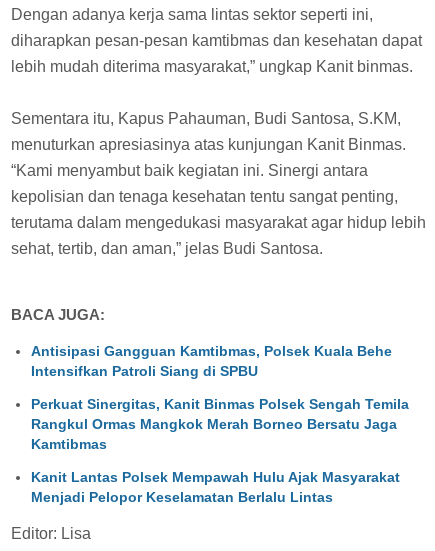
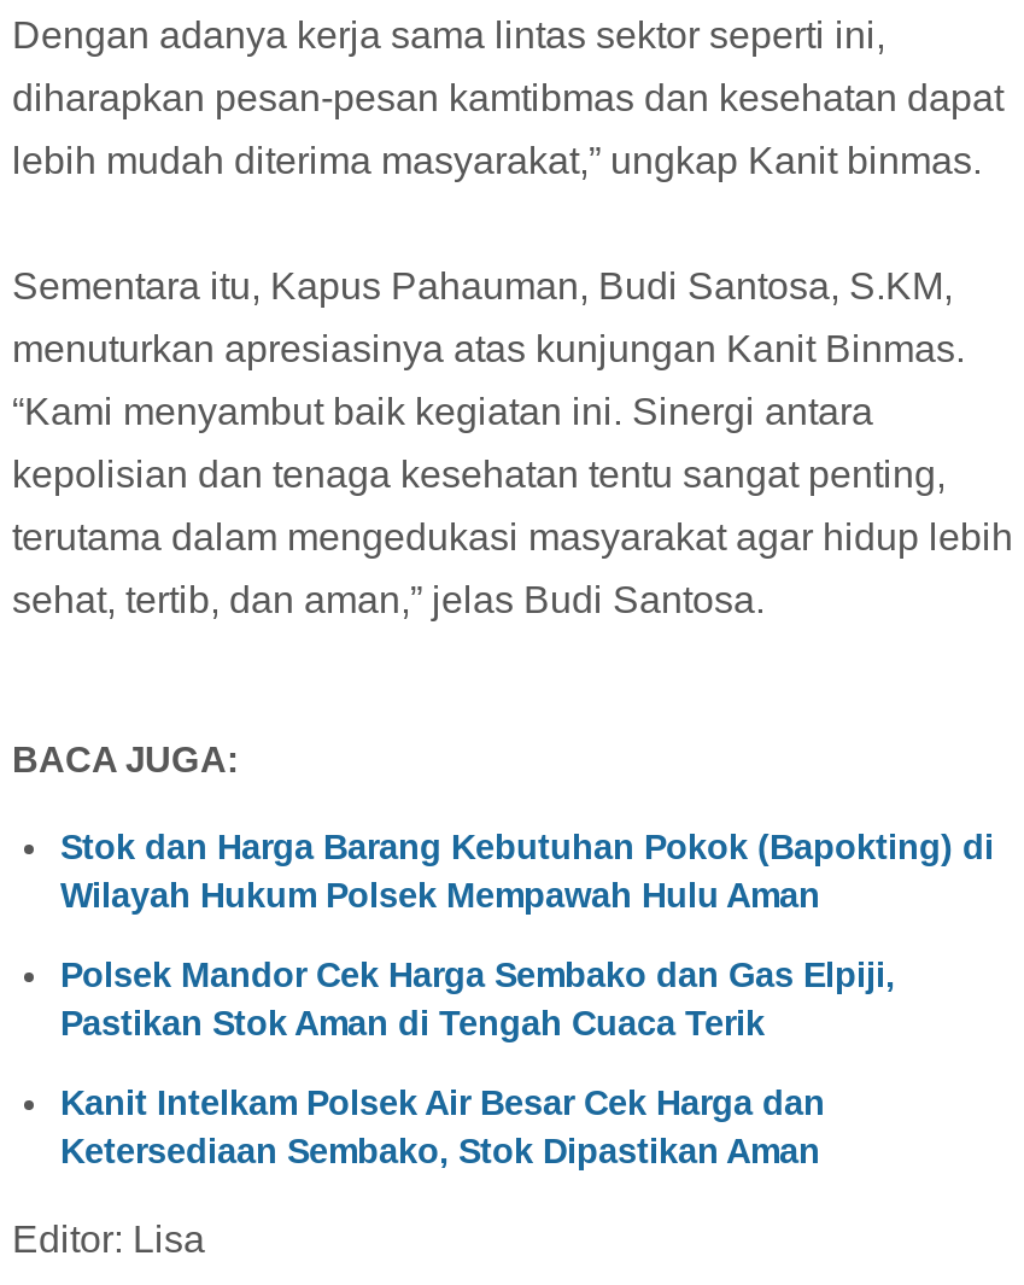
[31,343,392,379] Antisipasi Gangguan Kamtibmas, Polsek Kuala Behe | Intensifkan Patroli Siang di SPBU -> [60,827,994,914] Stok dan Harga Barang Kebutuhan Pokok (Bapokting) di | Wilayah Hukum Polsek Mempawah Hulu Aman
[31,396,409,452] Perkuat Sinergitas, Kanit Binmas Polsek Sengah Temila | Rangkul Ormas Mangkok Merah Borneo Bersatu Jaga | Kamtibmas -> [60,955,895,1042] Polsek Mandor Cek Harga Sembako dan Gas Elpiji, | Pastikan Stok Aman di Tengah Cuaca Terik
[31,468,400,504] Kanit Lantas Polsek Mempawah Hulu Ajak Masyarakat | Menjadi Pelopor Keselamatan Berlalu Lintas -> [60,1082,825,1169] Kanit Intelkam Polsek Air Besar Cek Harga dan | Ketersediaan Sembako, Stok Dipastikan Aman

